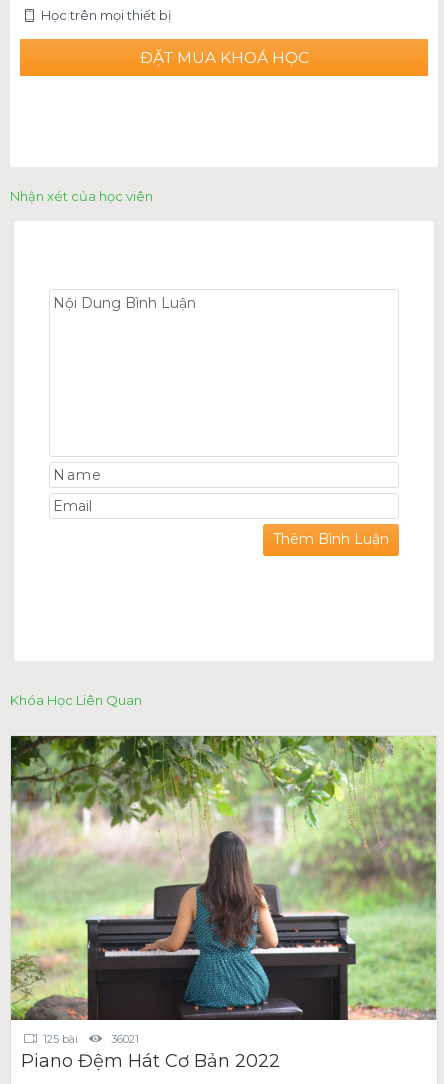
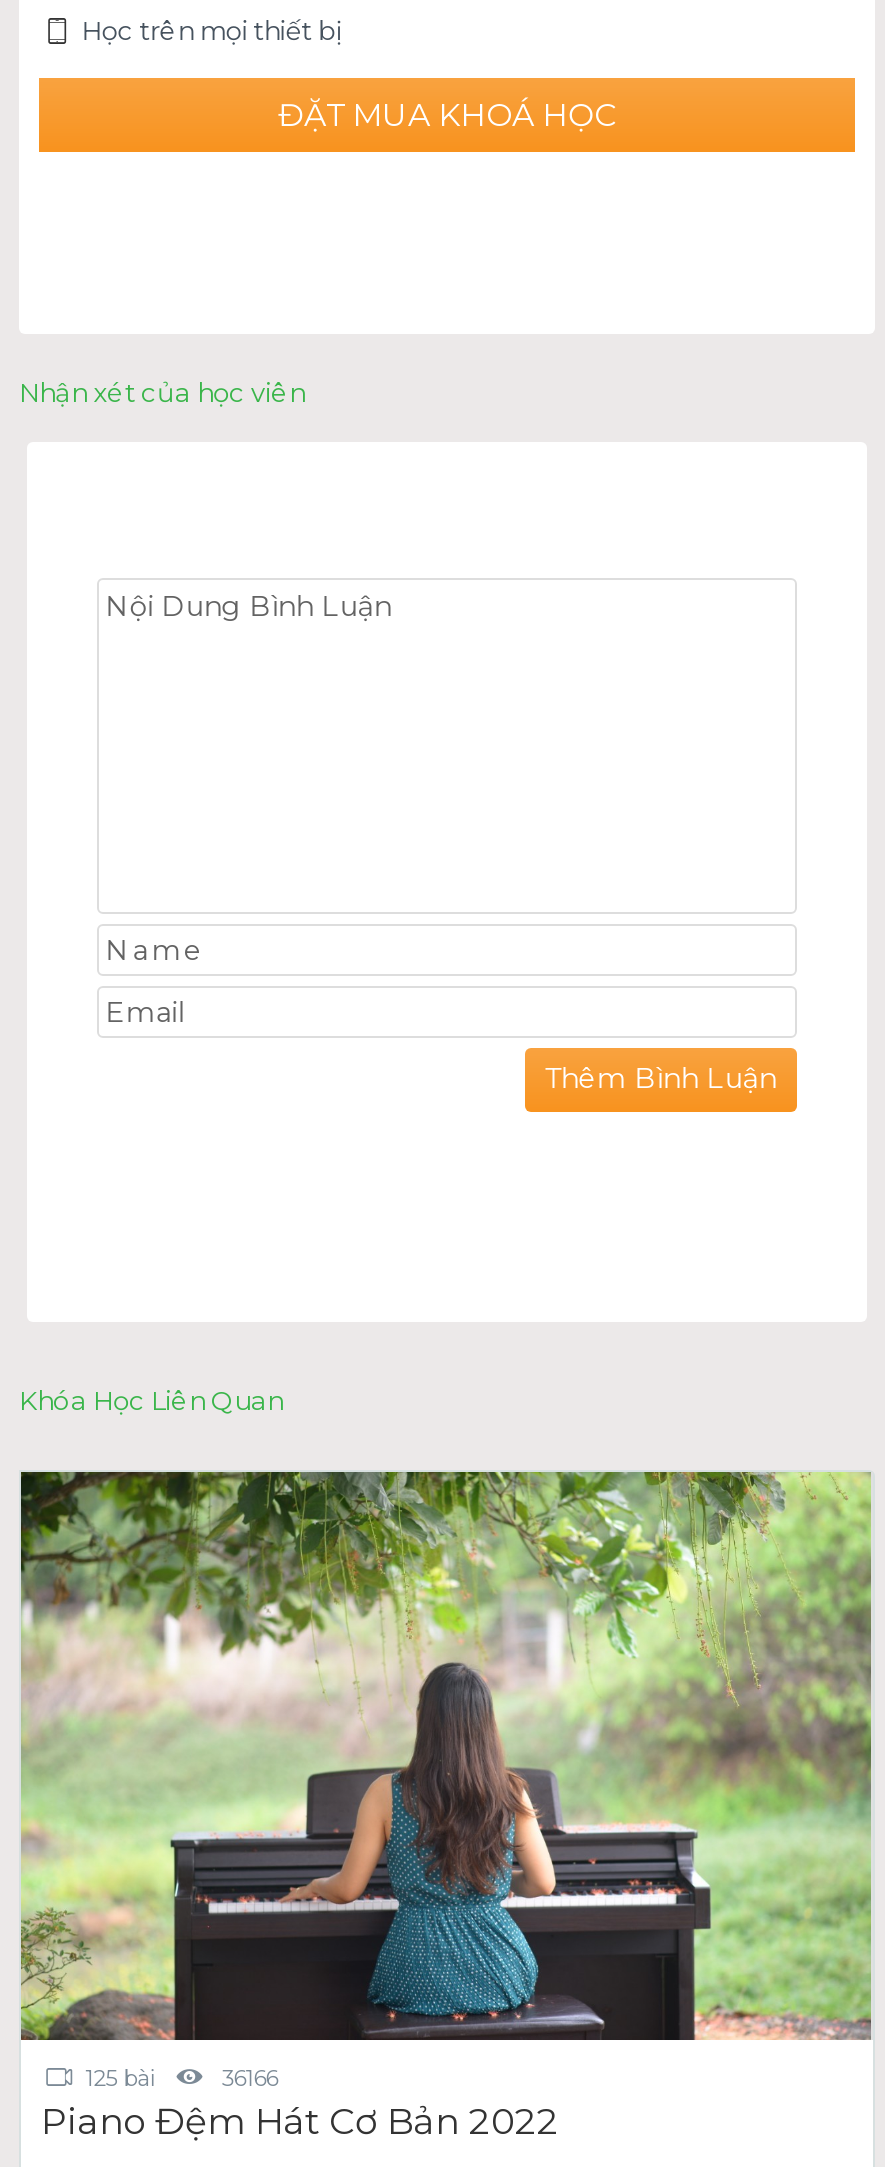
[111,1031,139,1045] 36021 -> [222,2063,278,2091] 36166

